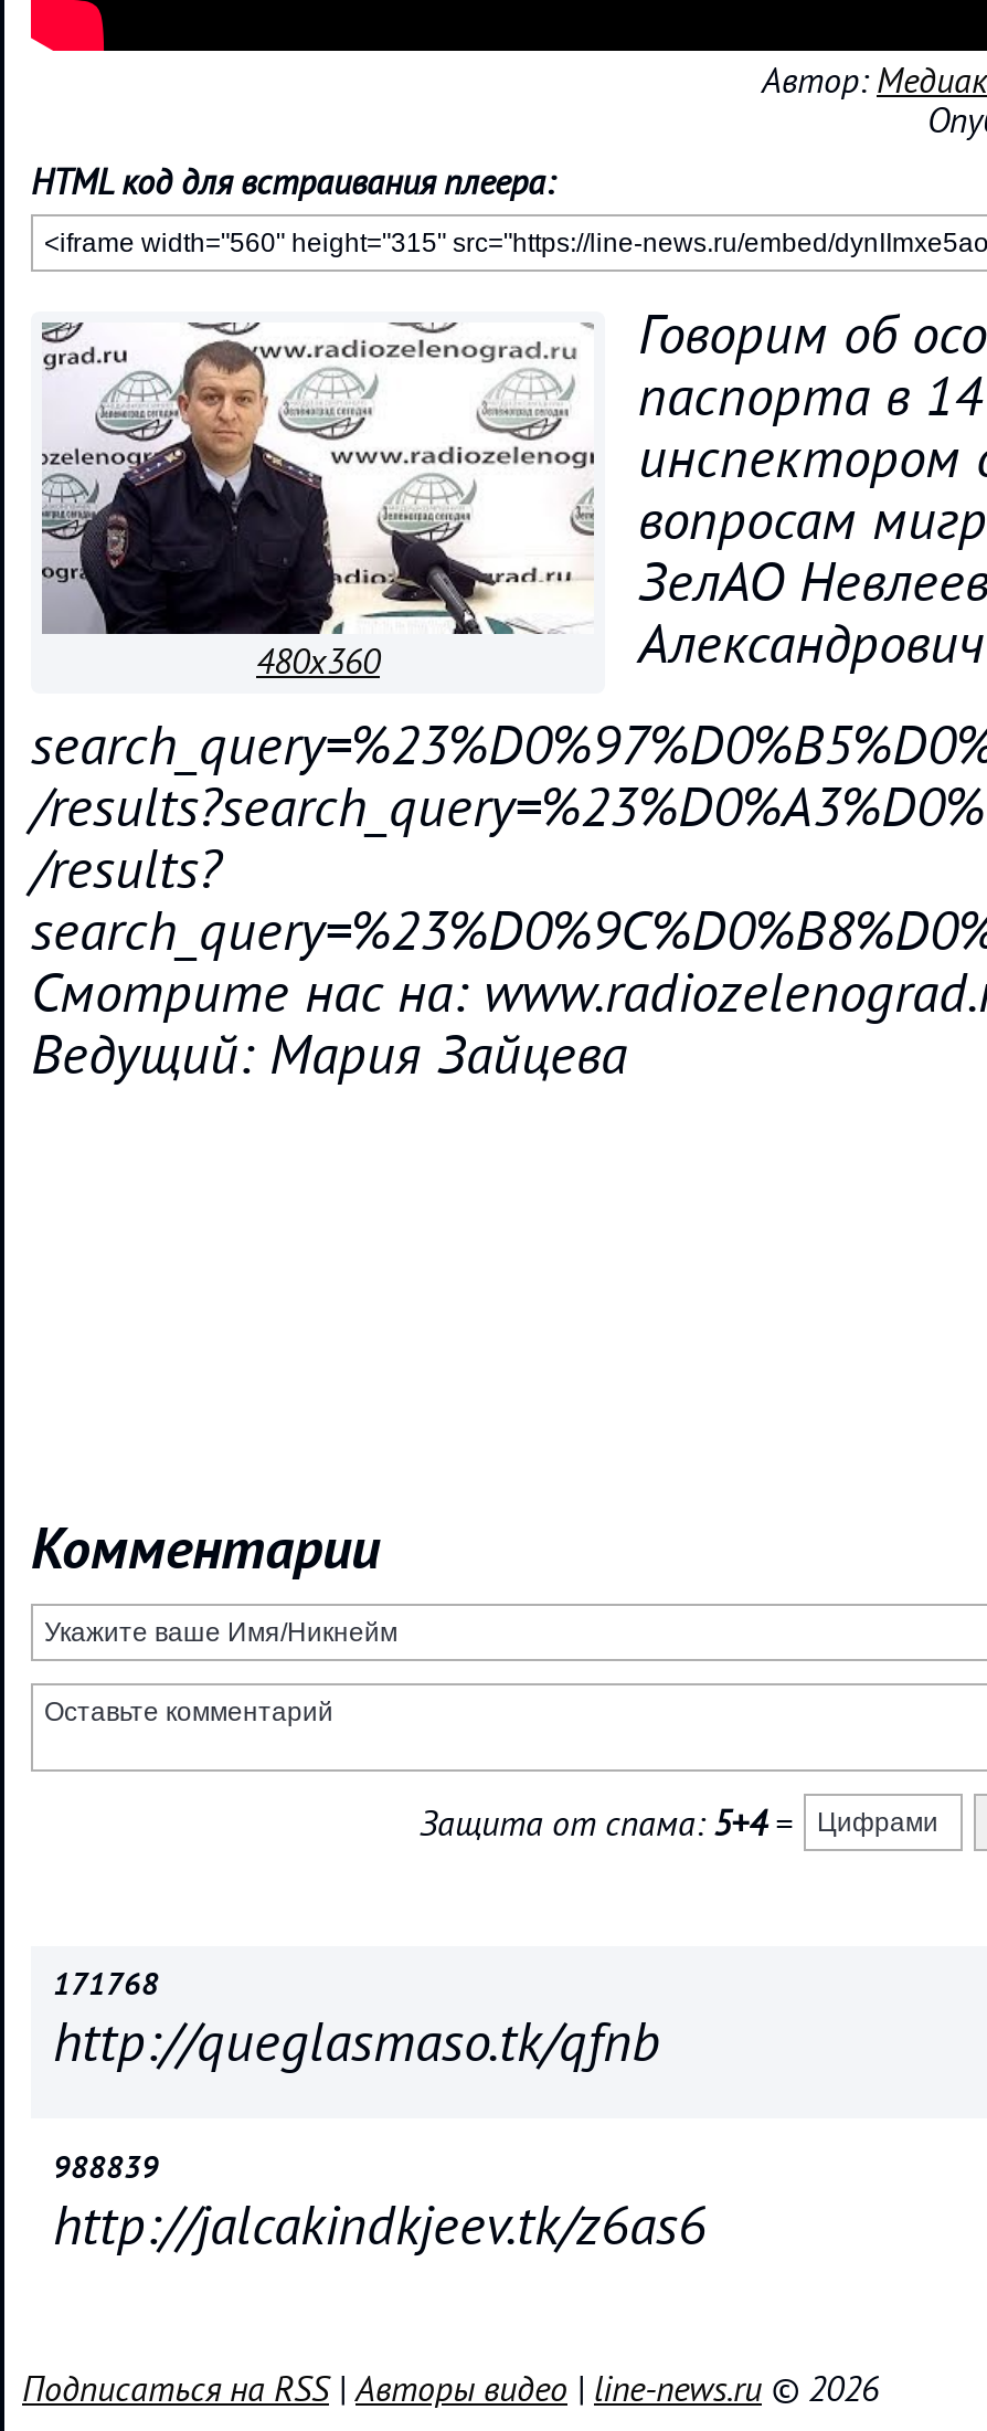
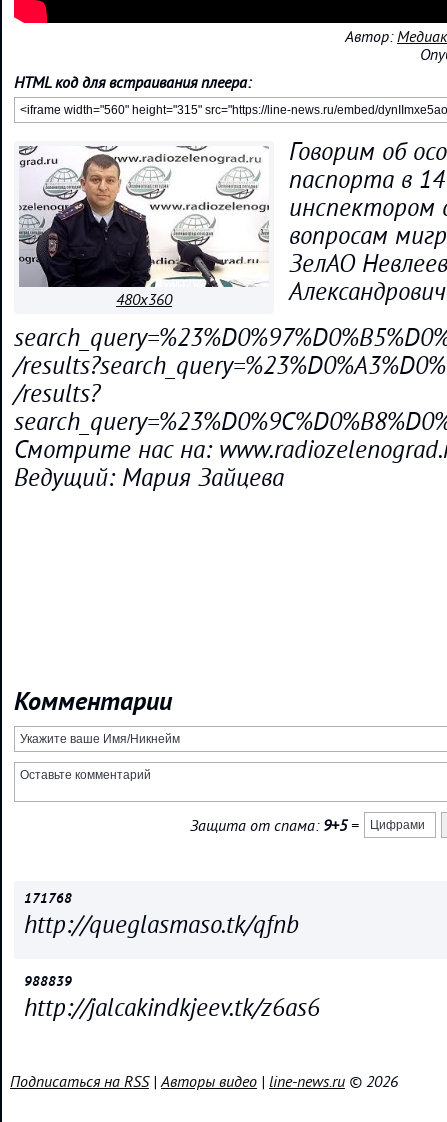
[420,1804,793,1844] Защита от спама: 5+4 = -> [190,817,359,835] Защита от спама: 9+5 =

